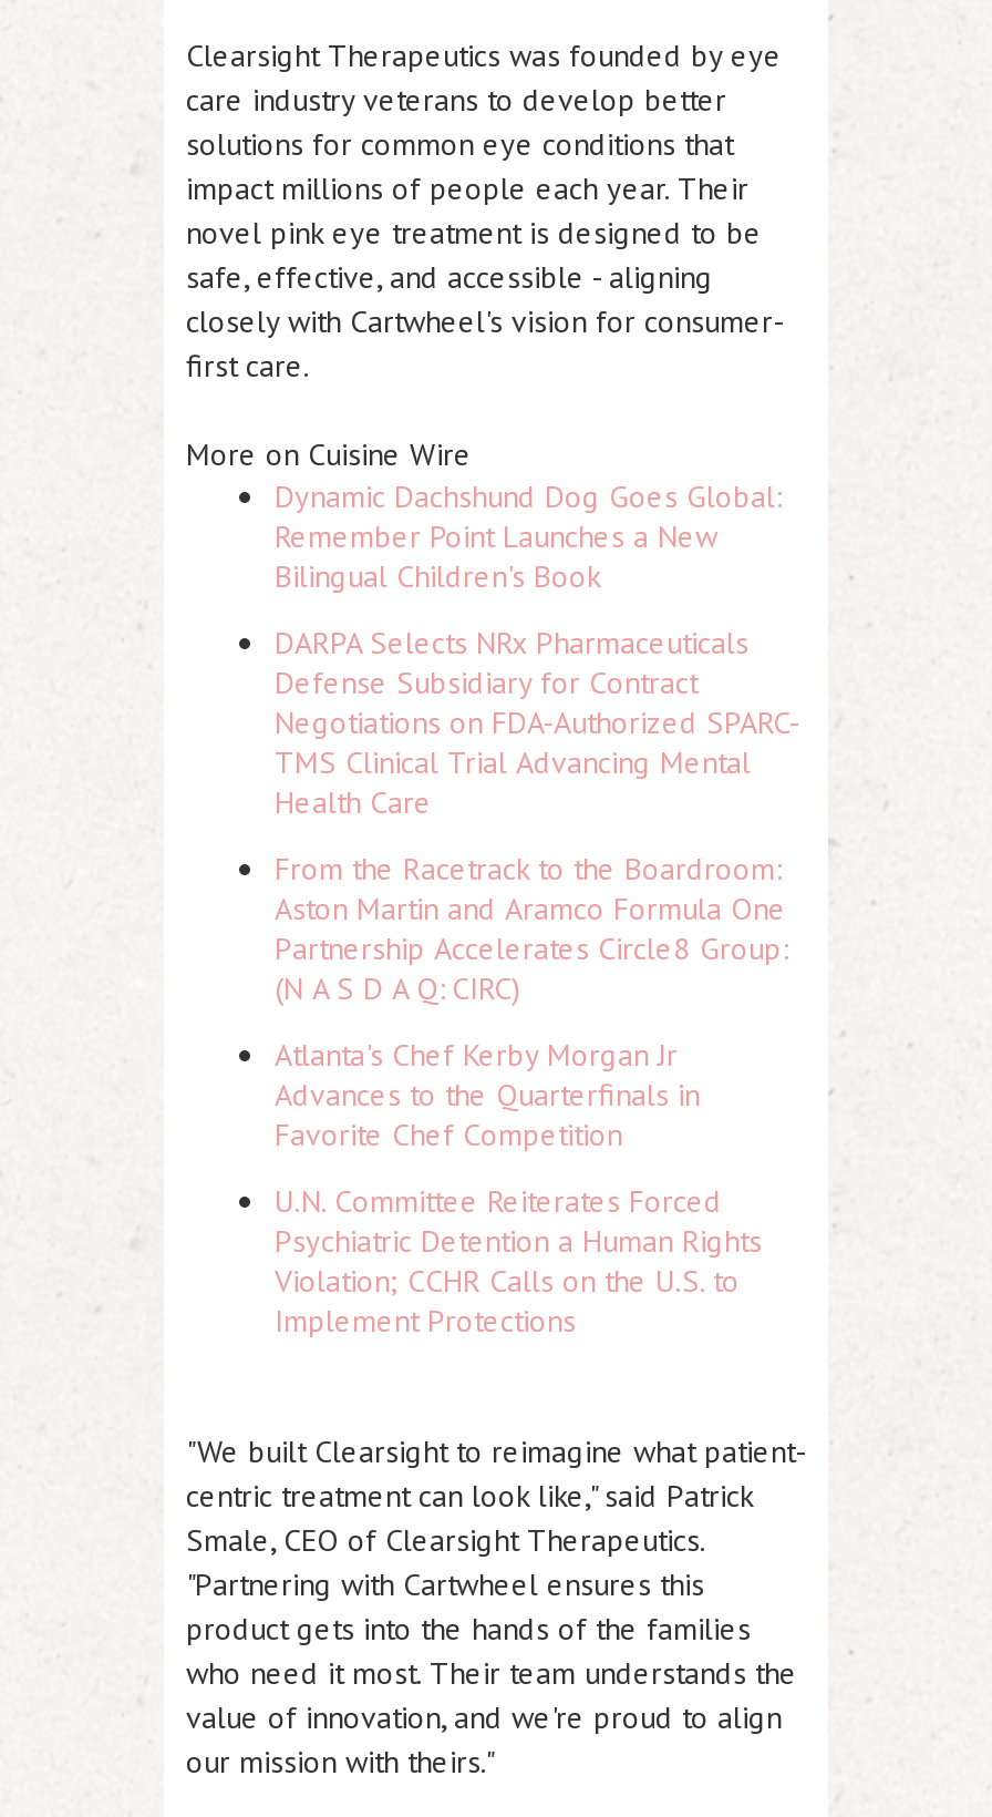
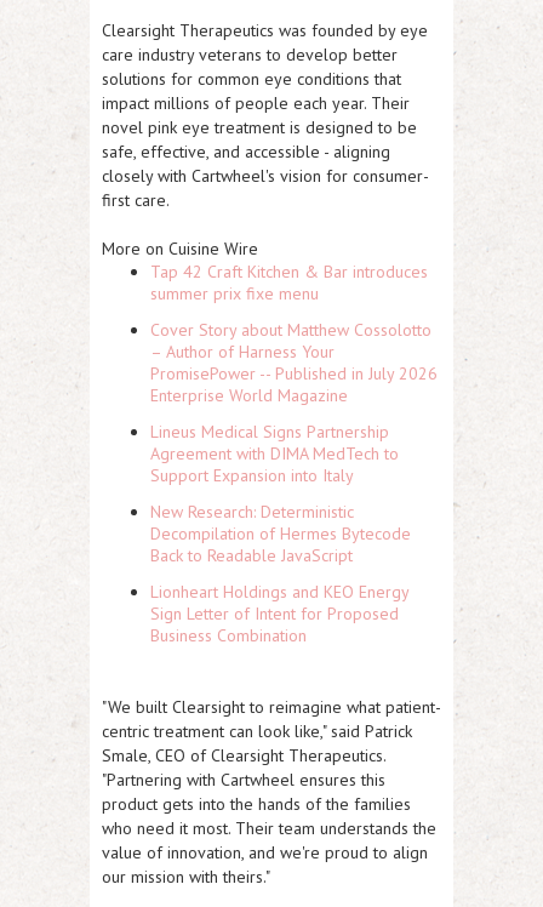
[275,476,779,596] Dynamic Dachshund Dog Goes Global: | Remember Point Launches a New | Bilingual Children's Book -> [150,261,428,304] Tap 42 Craft Kitchen & Bar introduces | summer prix fixe menu
[275,623,799,822] DARPA Selects NRx Pharmaceuticals | Defense Subsidiary for Contract | Negotiations on FDA-Authorized SPARC- | TMS Clinical Trial Advancing Mental | Health Care -> [150,319,438,406] Cover Story about Matthew Cossolotto | – Author of Harness Your | PromisePower -- Published in July 2026 | Enterprise World Magazine
[275,849,786,1008] From the Racetrack to the Boardroom: | Aston Martin and Aramco Formula One | Partnership Accelerates Circle8 Group: | (N A S D A Q: CIRC) -> [150,421,399,486] Lineus Medical Signs Partnership | Agreement with DIMA MedTech to | Support Expansion into Italy
[275,1035,700,1154] Atlanta's Chef Kerby Morgan Jr | Advances to the Quarterfinals in | Favorite Chef Competition -> [150,501,411,566] New Research: Deterministic | Decompilation of Hermes Bytecode | Back to Readable JavaScript
[275,1181,762,1341] U.N. Committee Reiterates Forced | Psychiatric Detention a Human Rights | Violation; CCHR Calls on the U.S. to | Implement Protections -> [150,581,408,646] Lionheart Holdings and KEO Energy | Sign Letter of Intent for Proposed | Business Combination

